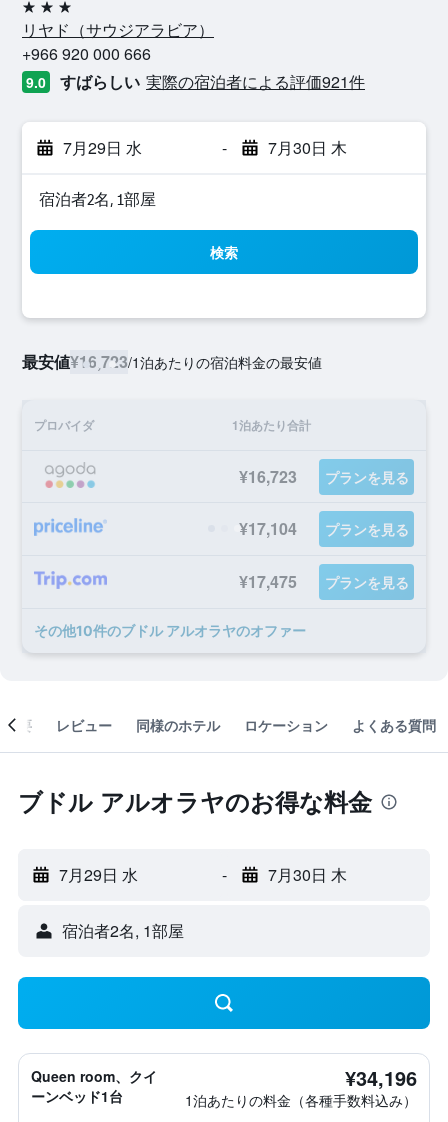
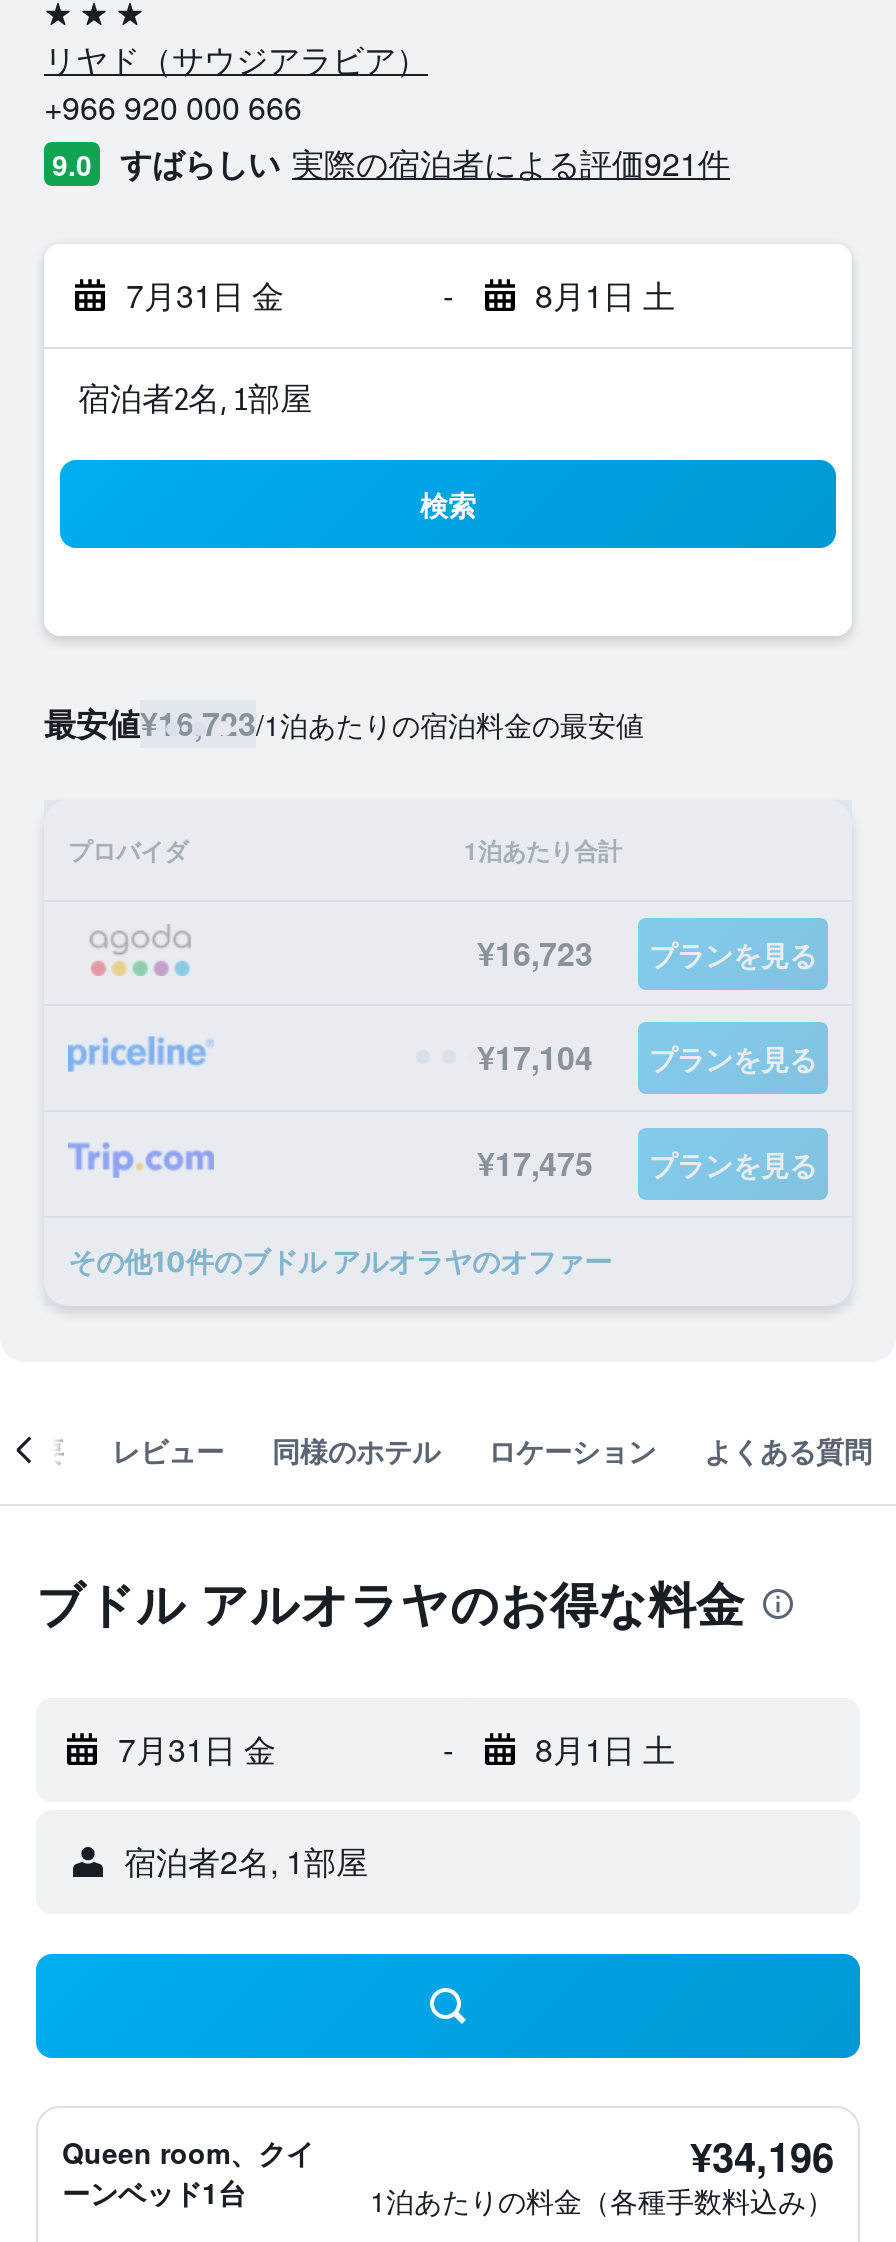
[63,136,142,159] 7月29日 水 -> [126,272,284,318] 7月31日 金
[267,136,346,159] 7月30日 木 -> [535,272,675,318] 8月1日 土
[59,863,138,886] 7月29日 水 -> [118,1726,276,1772] 7月31日 金
[267,863,346,886] 7月30日 木 -> [535,1726,675,1772] 8月1日 土

